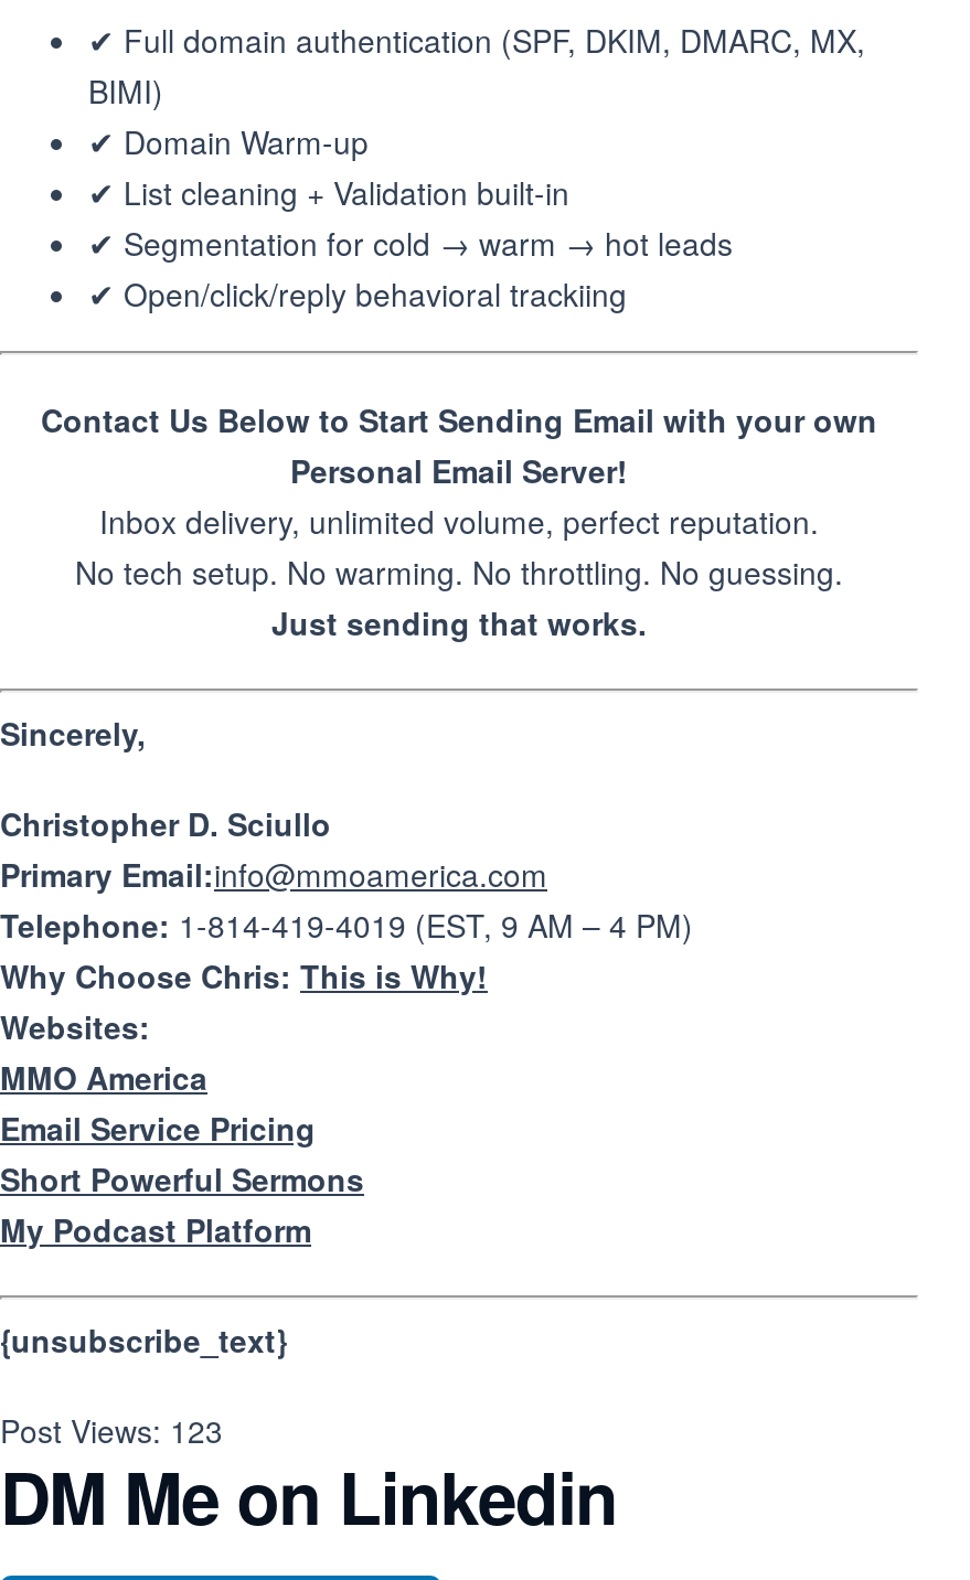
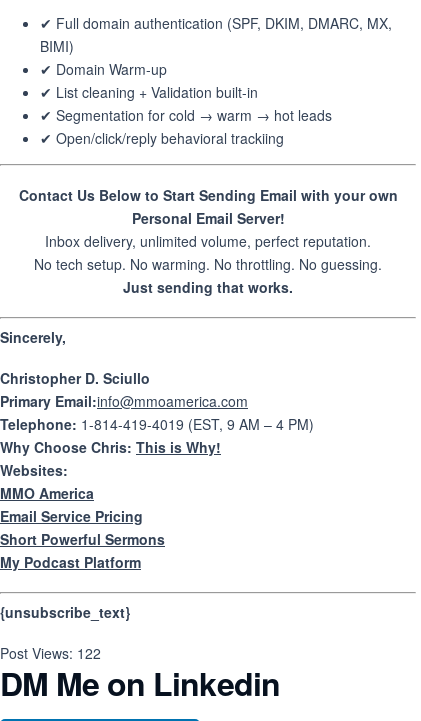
[0,1408,223,1452] Post Views: 123 -> [0,643,101,663] Post Views: 122

